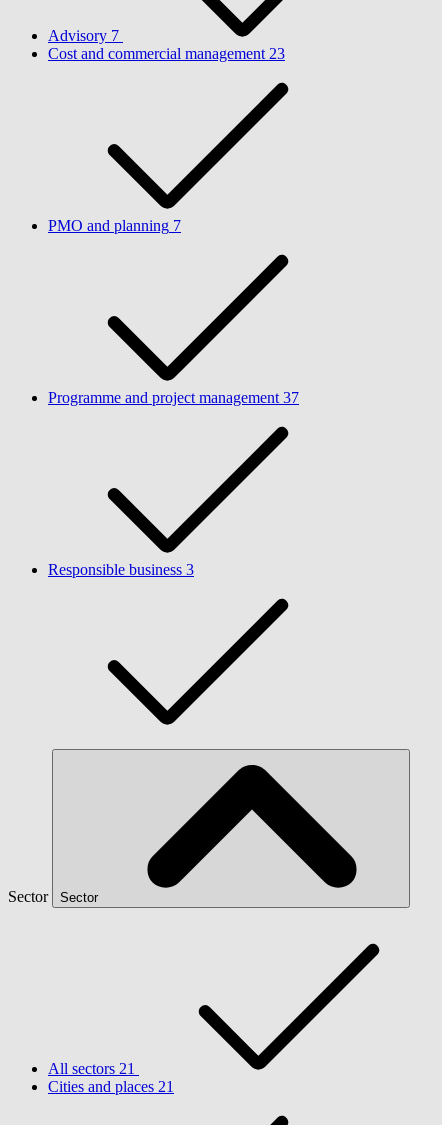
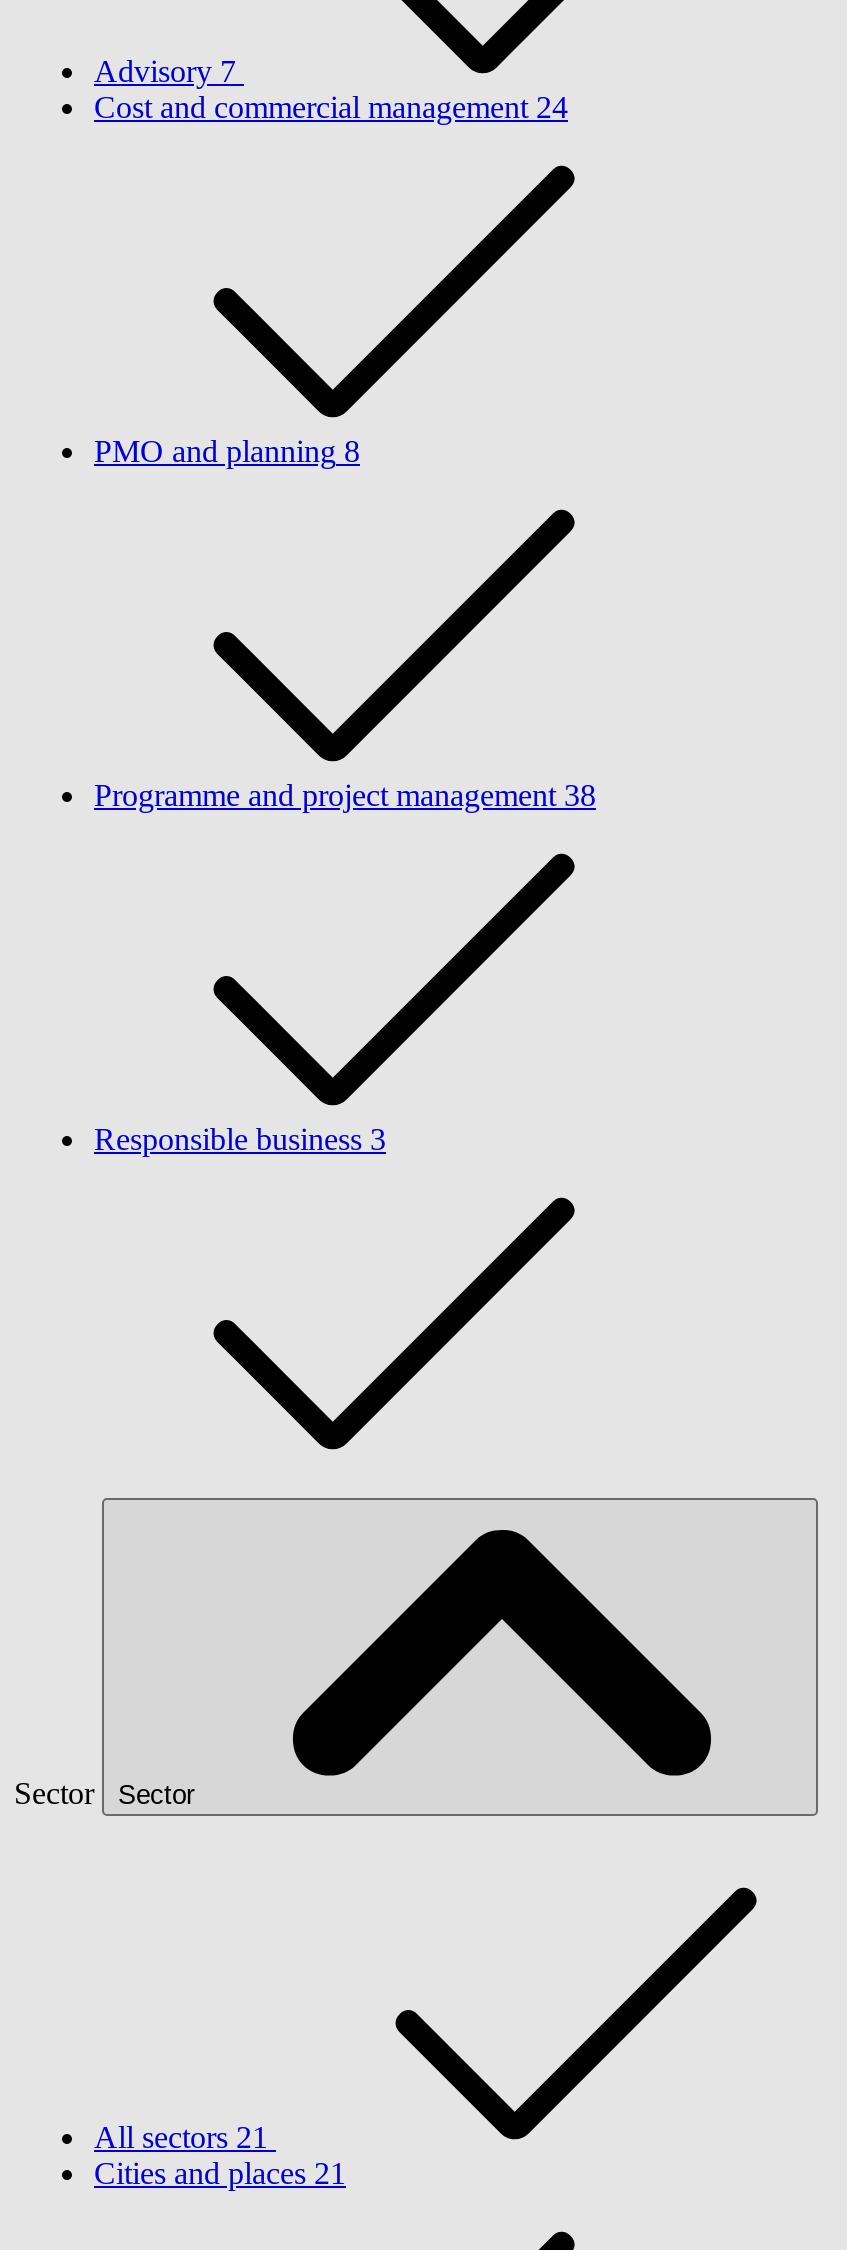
[48,45,285,62] Cost and commercial management 23 -> [94,90,568,124] Cost and commercial management 24
[48,217,181,234] PMO and planning 7 -> [94,434,360,468] PMO and planning 8
[48,389,299,406] Programme and project management 37 -> [94,778,596,812] Programme and project management 38

